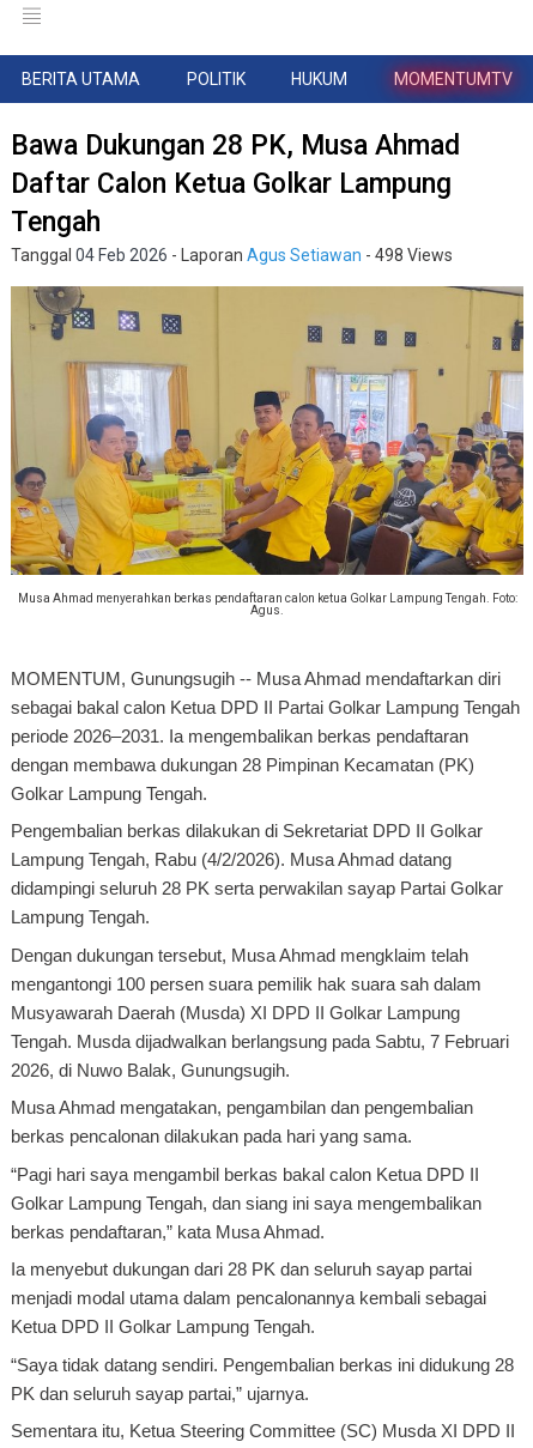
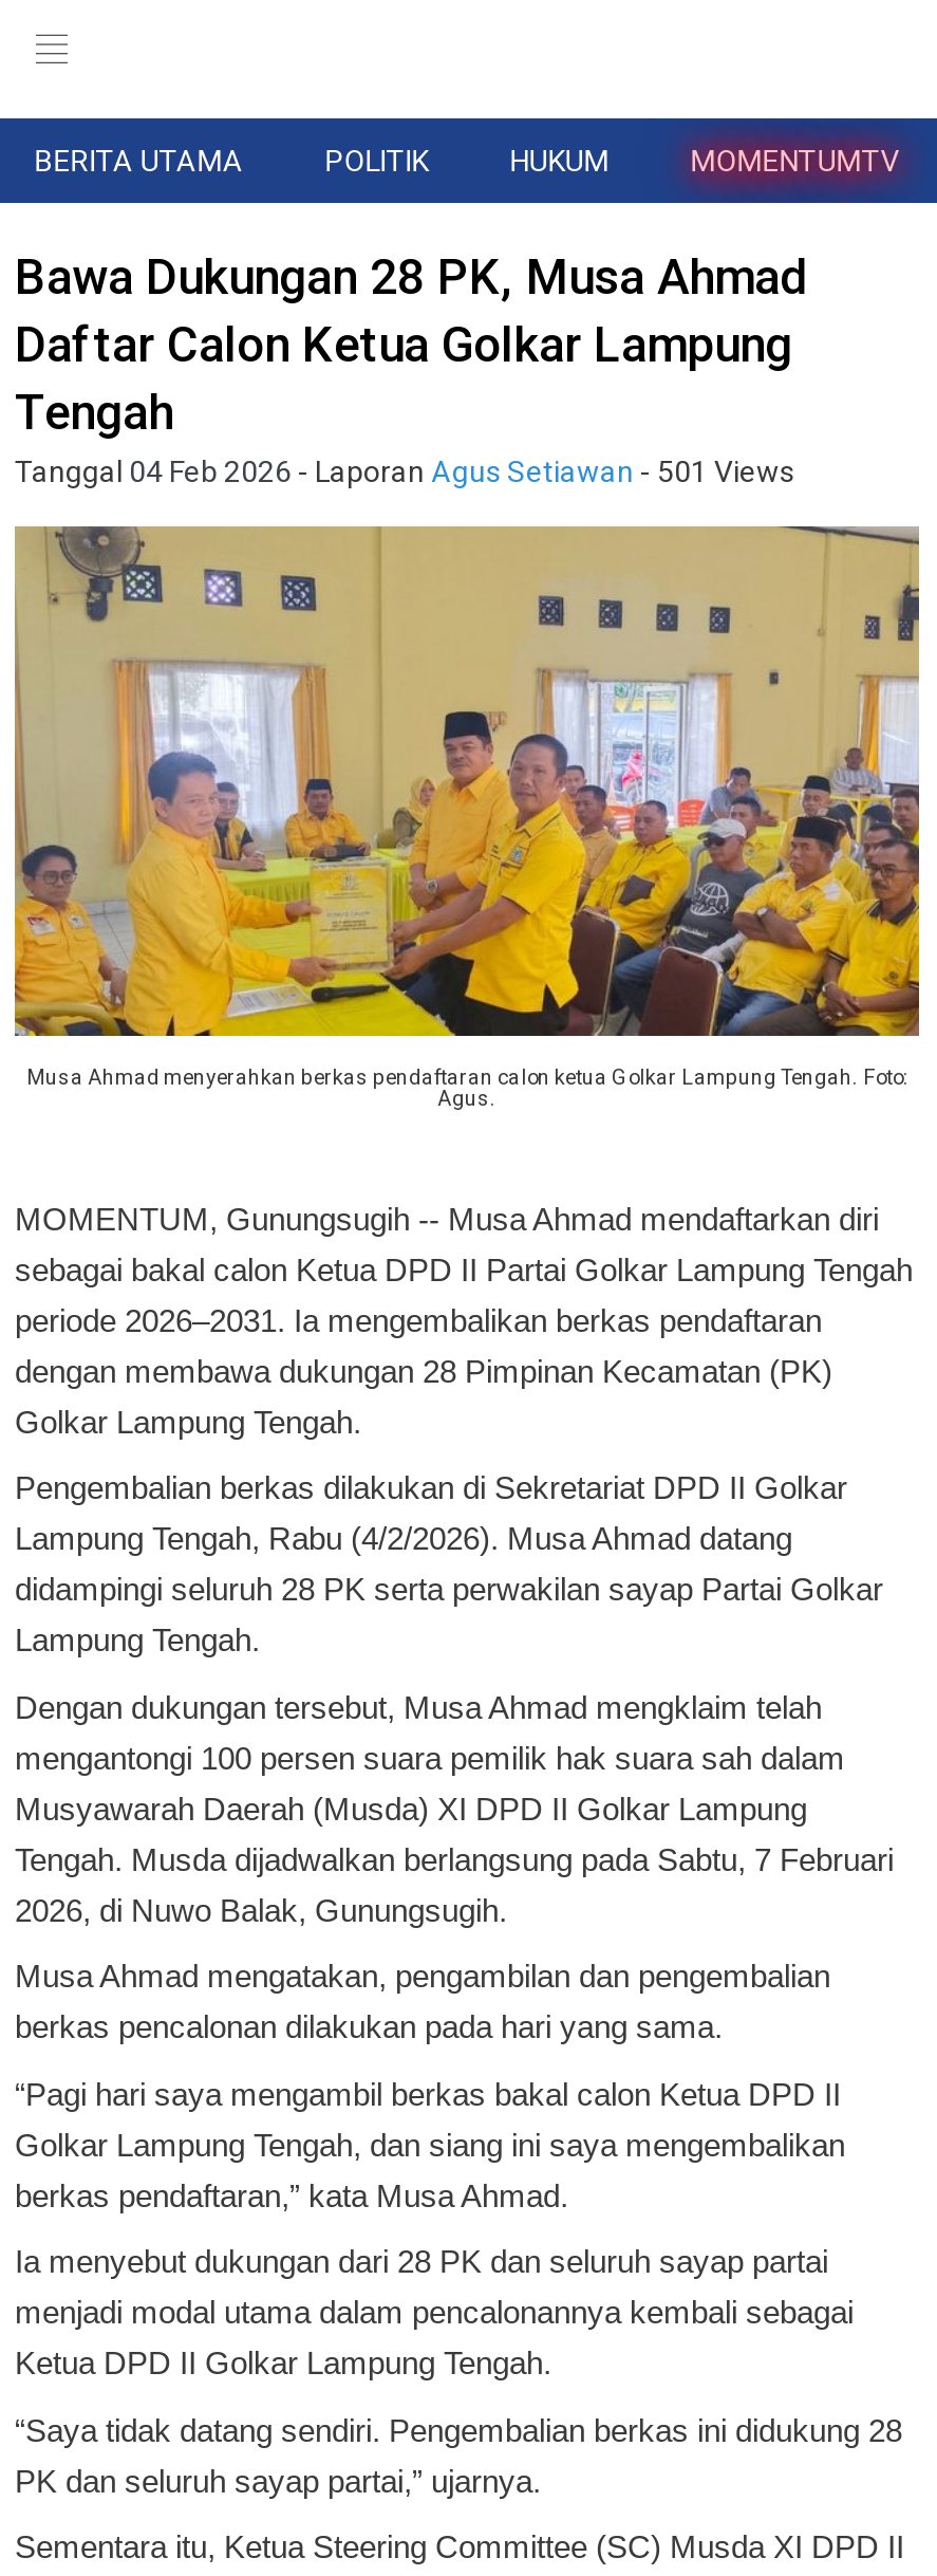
[11,246,453,265] Tanggal 04 Feb 2026 - Laporan Agus Setiawan - 498 Views -> [15,455,794,488] Tanggal 04 Feb 2026 - Laporan Agus Setiawan - 501 Views

